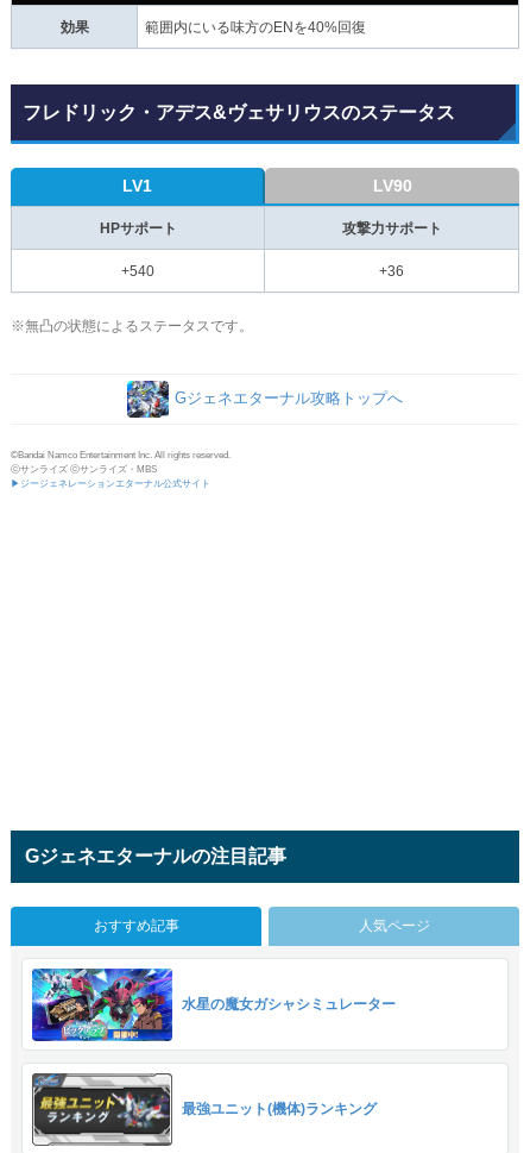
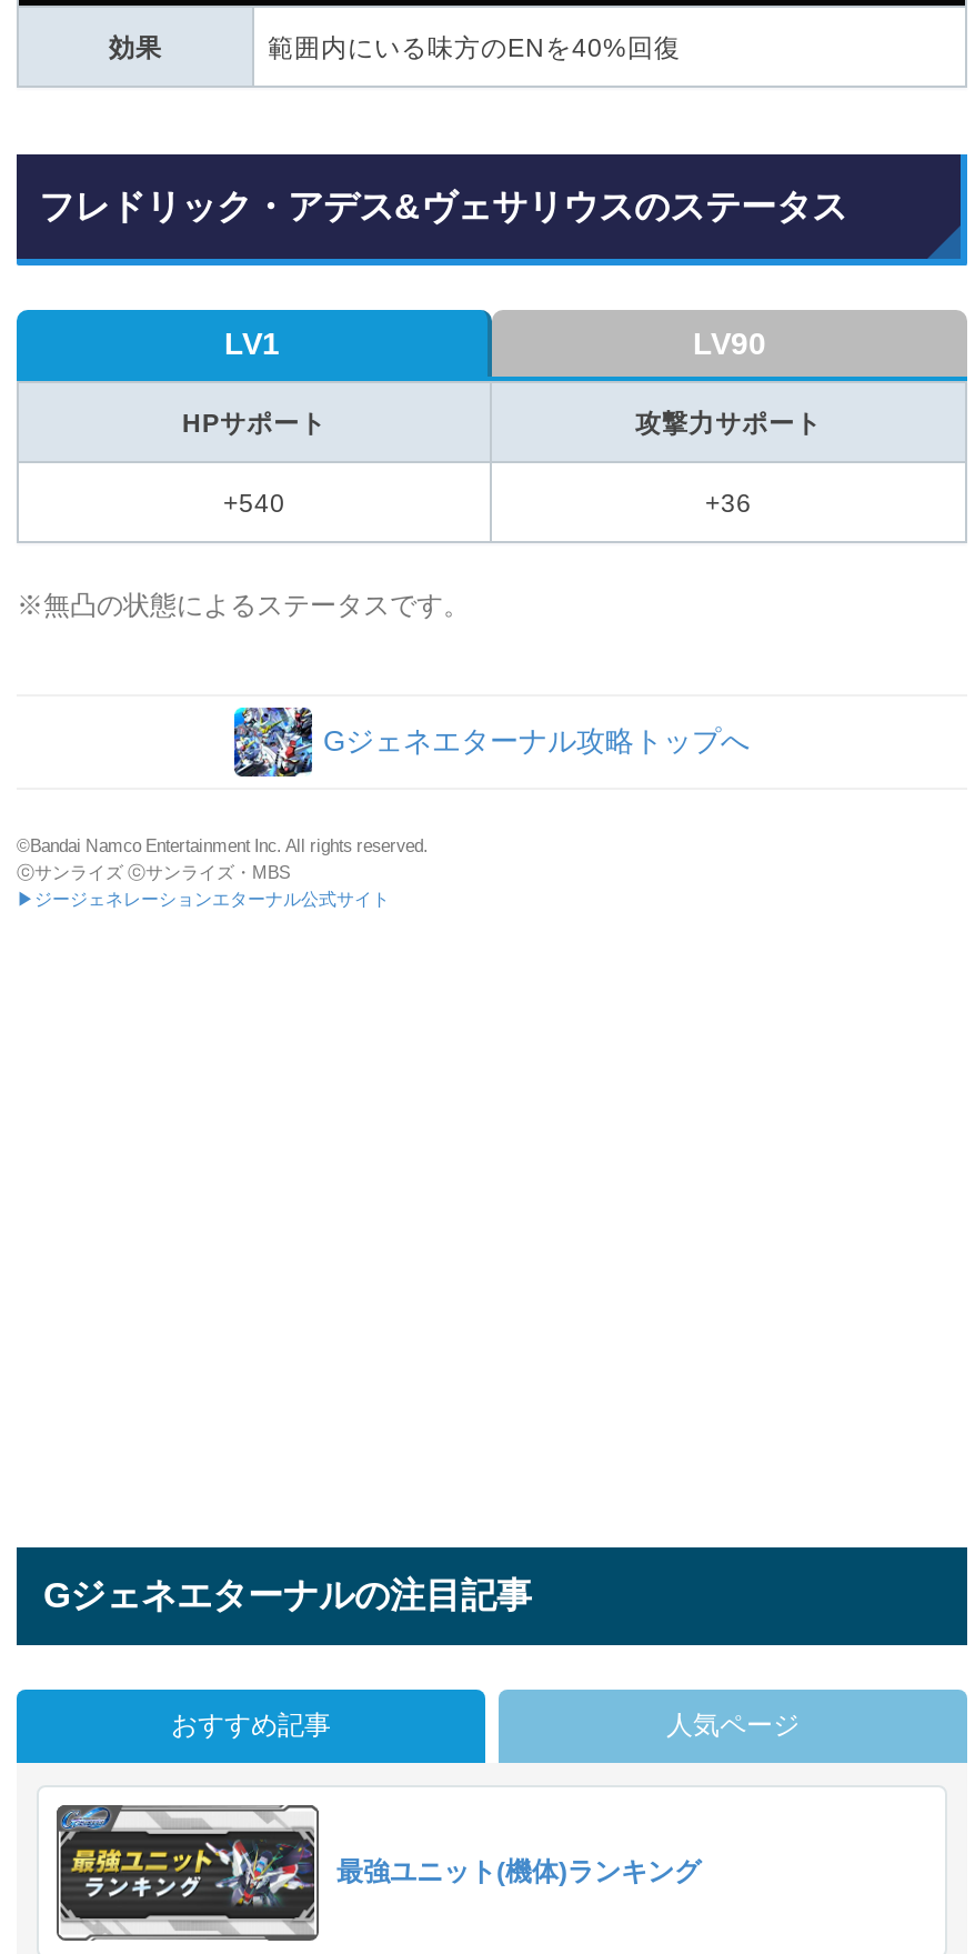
[31,967,396,1042] [image] | 水星の魔女ガシャシミュレーター -> none

